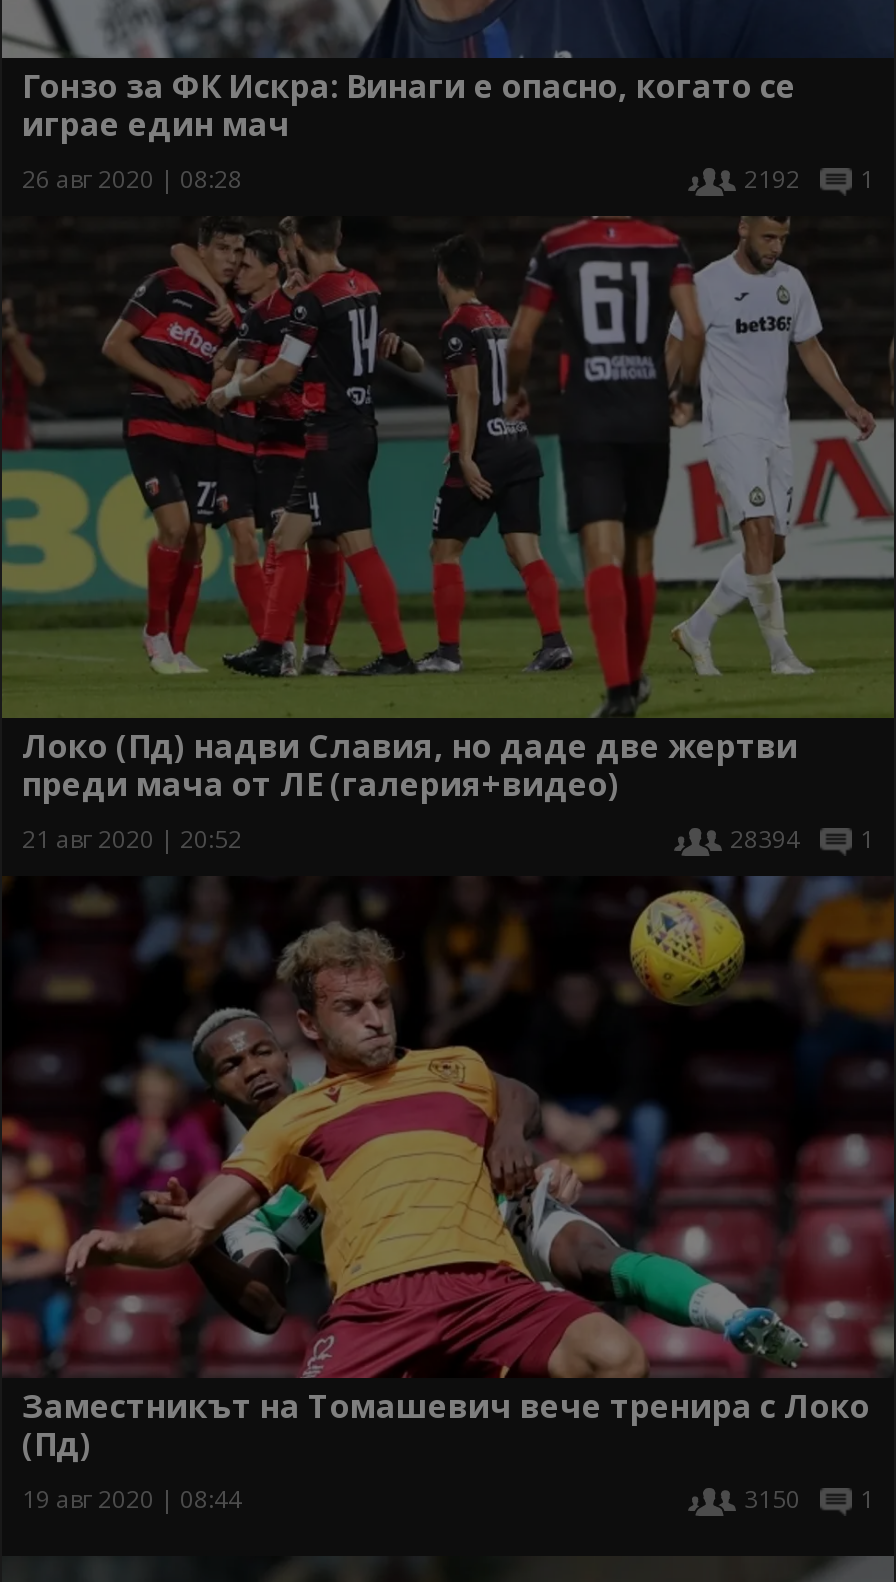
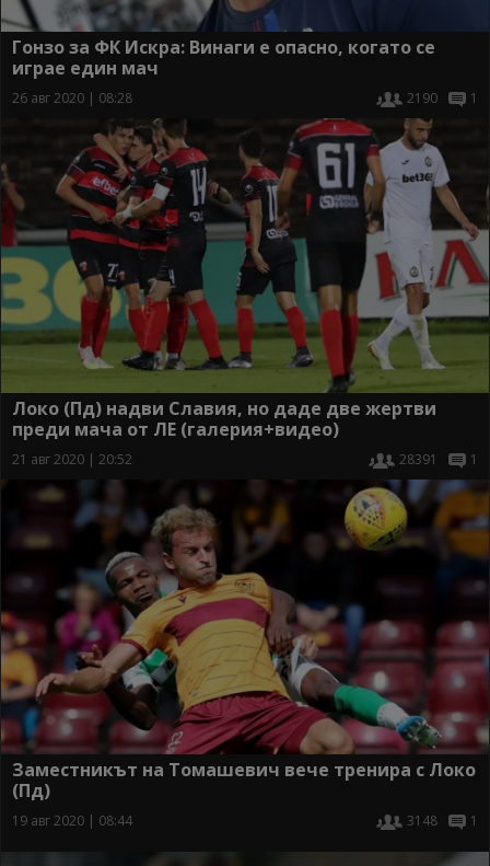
[744,162,874,196] 2192 1 -> [407,88,478,107] 2190 1
[730,822,874,856] 28394 1 -> [399,450,478,468] 28391 1
[744,1482,874,1516] 3150 1 -> [407,811,478,830] 3148 1

